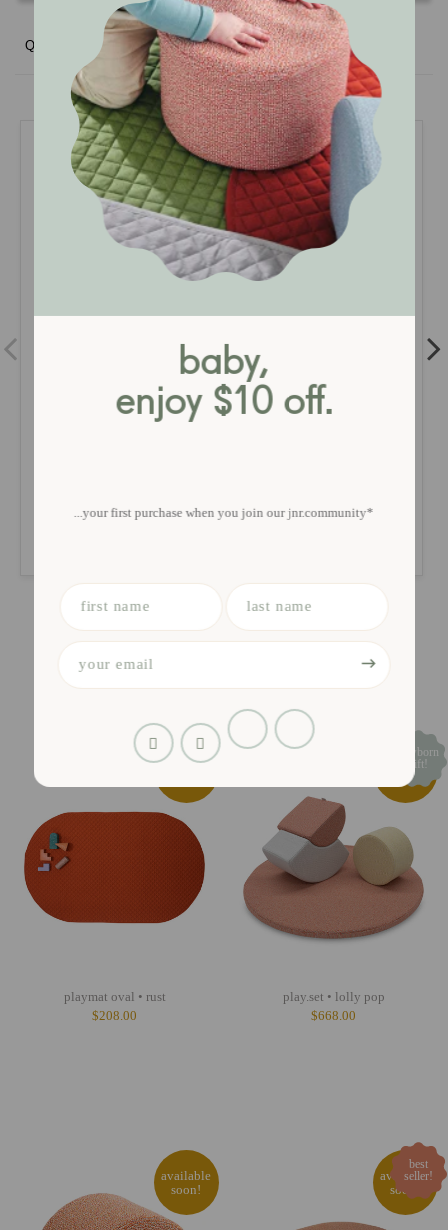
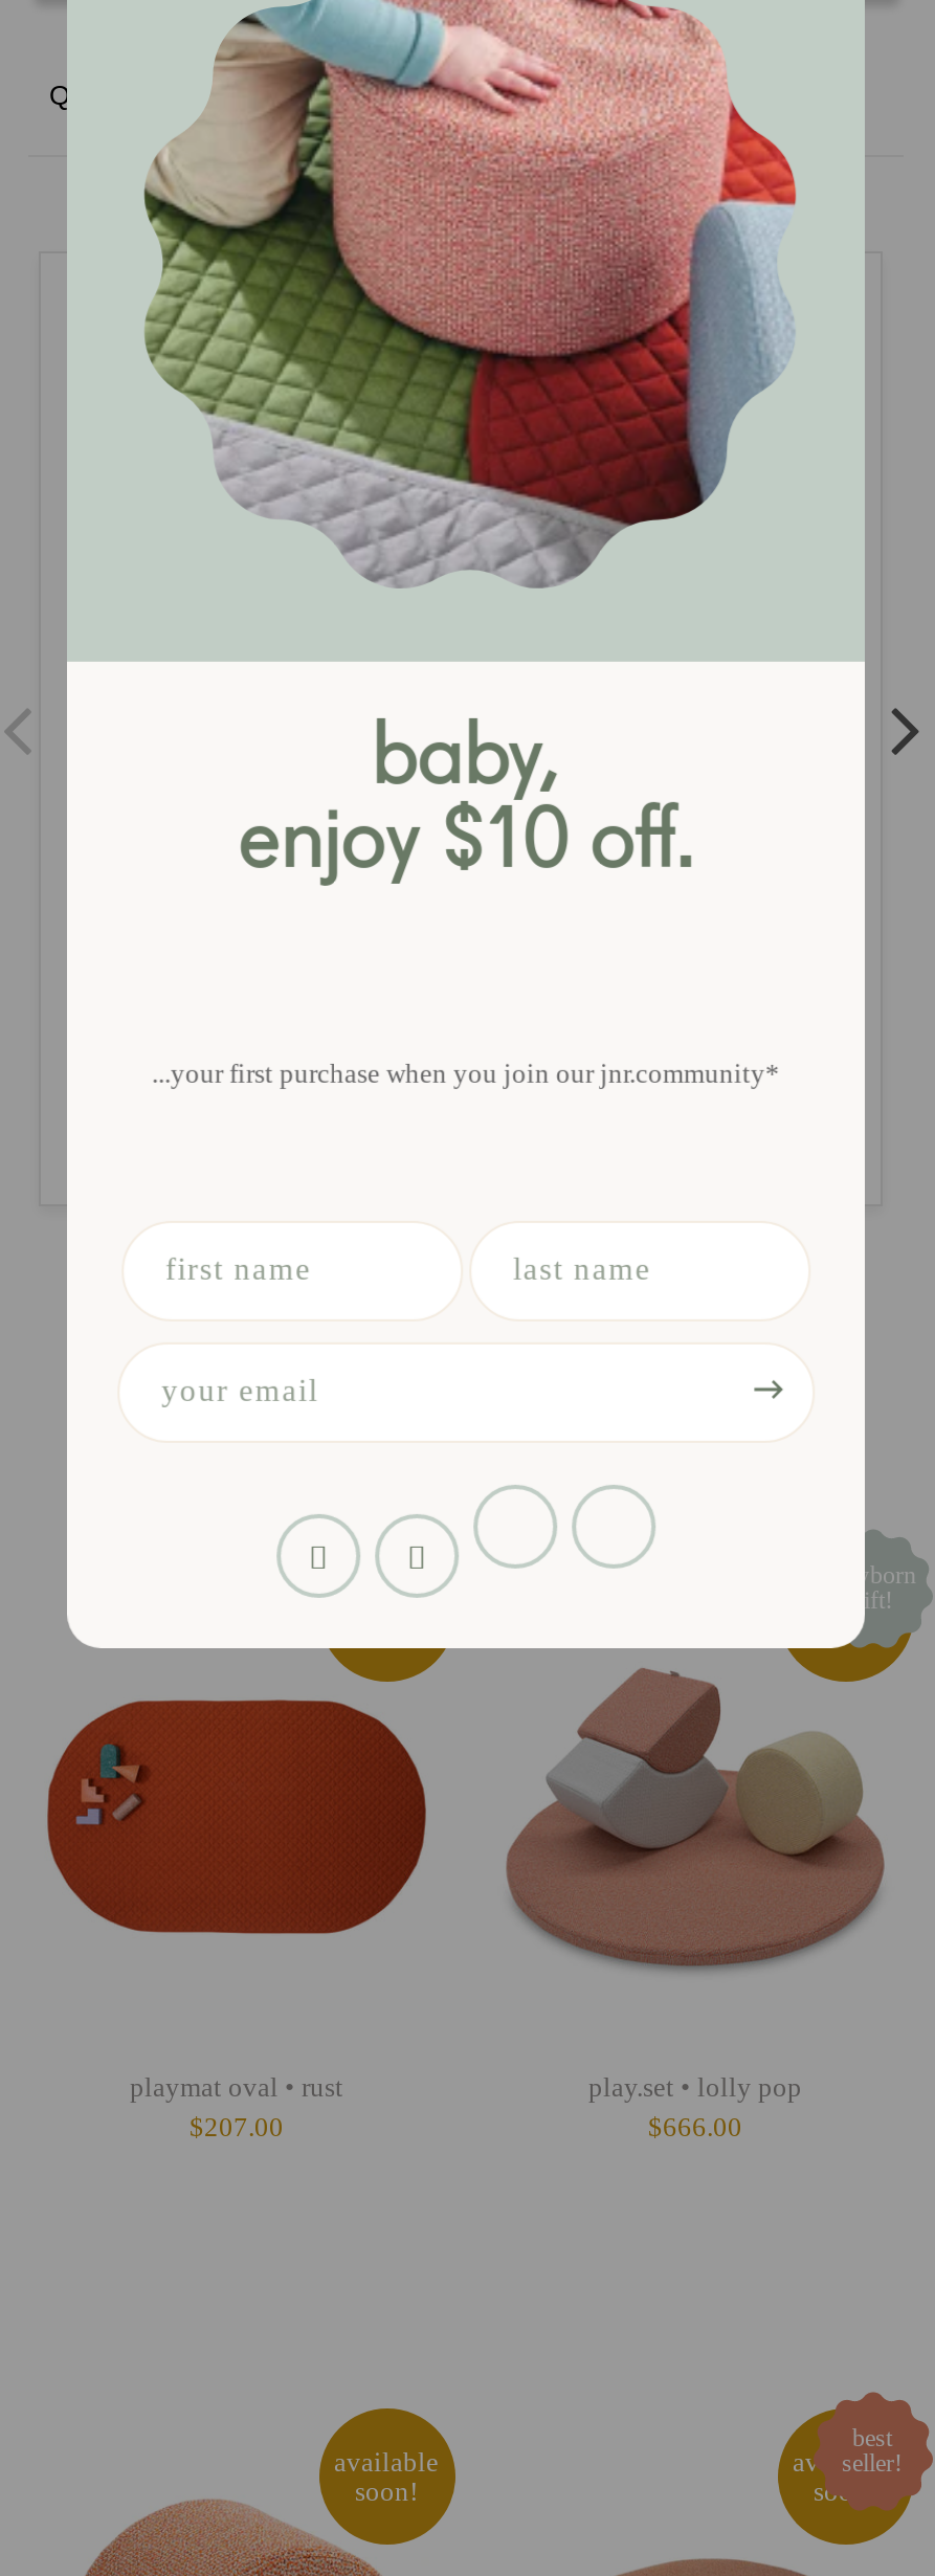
[92,1008,137,1023] $208.00 -> [190,2111,284,2143] $207.00
[311,1008,356,1023] $668.00 -> [648,2111,742,2143] $666.00

